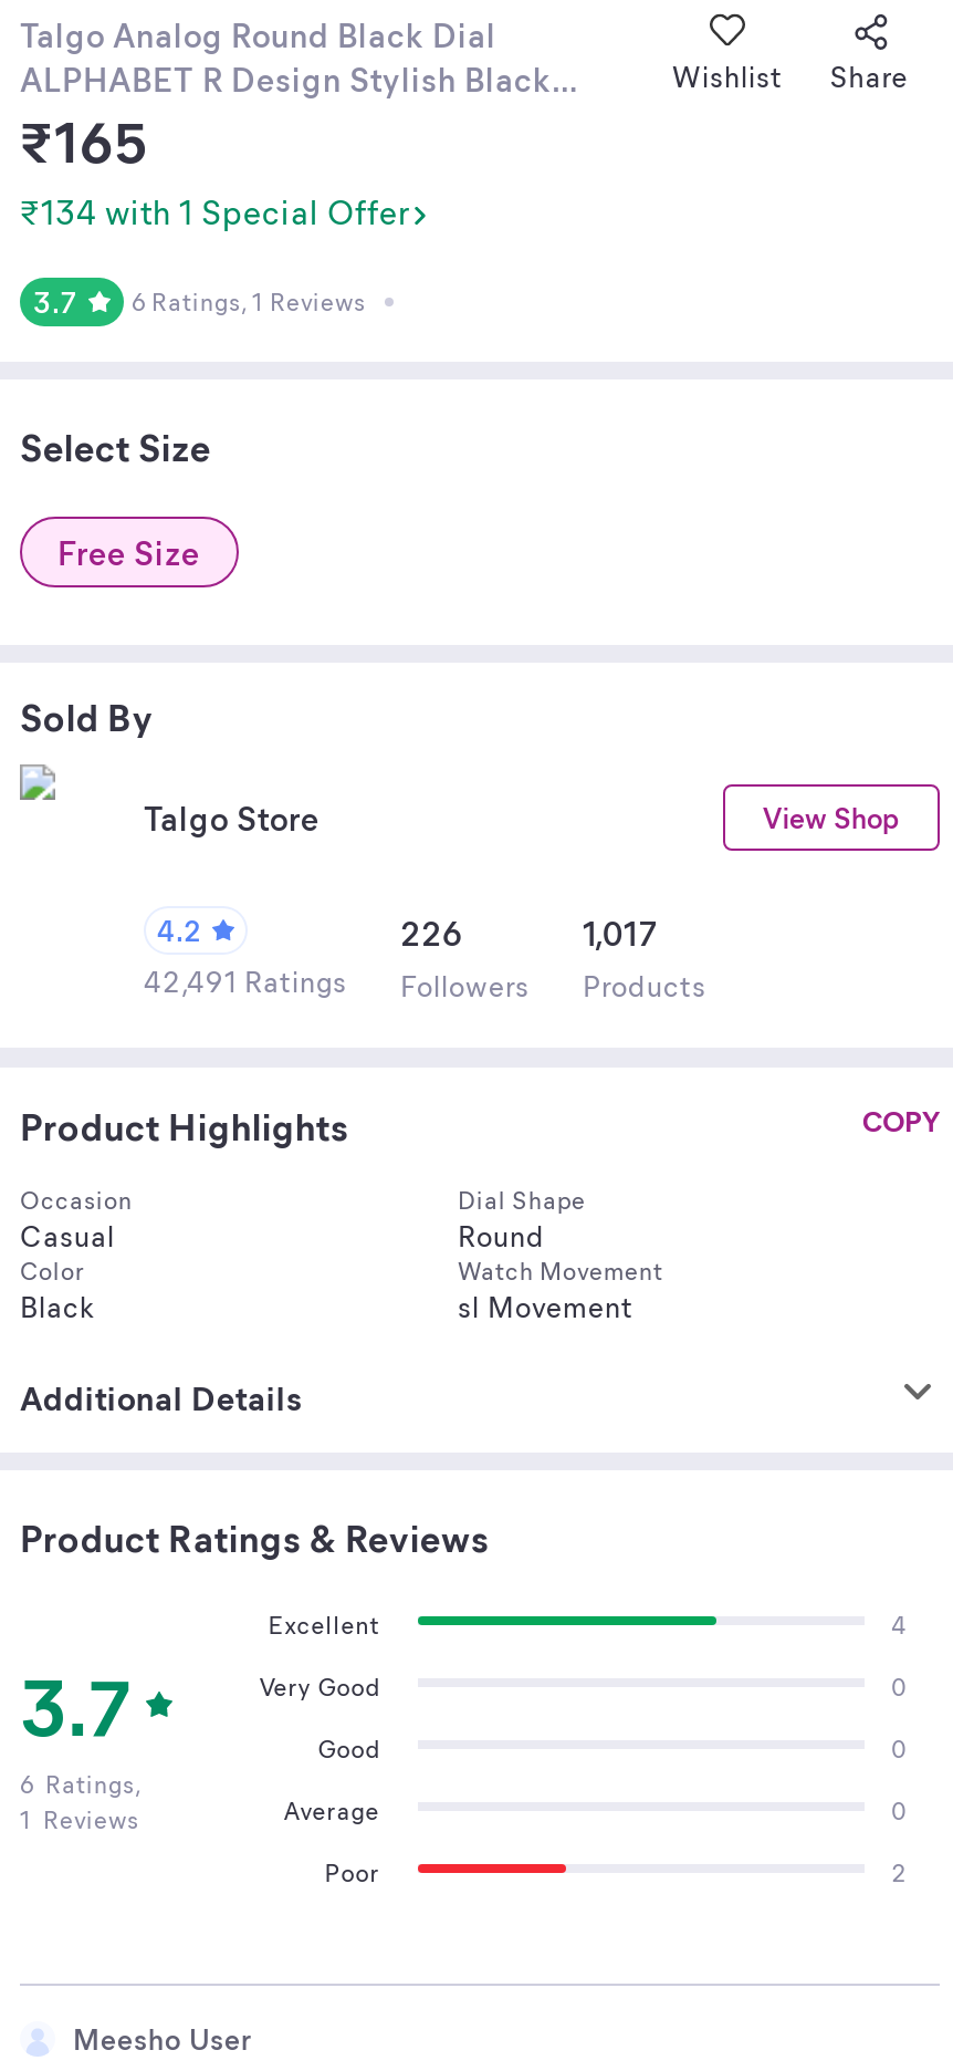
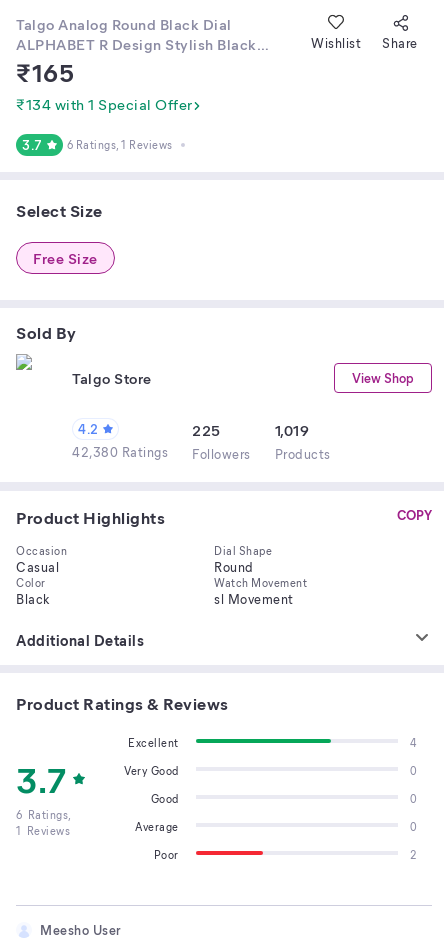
[400,910,463,955] 226 -> [192,420,220,440] 225
[583,910,659,955] 1,017 -> [274,420,309,440] 1,019
[144,961,706,1003] 42,491 Ratings Followers Products -> [72,443,330,462] 42,380 Ratings Followers Products

